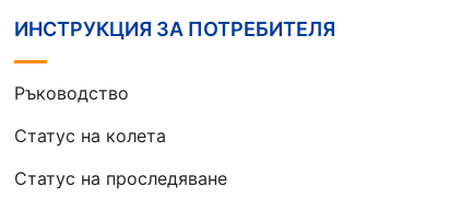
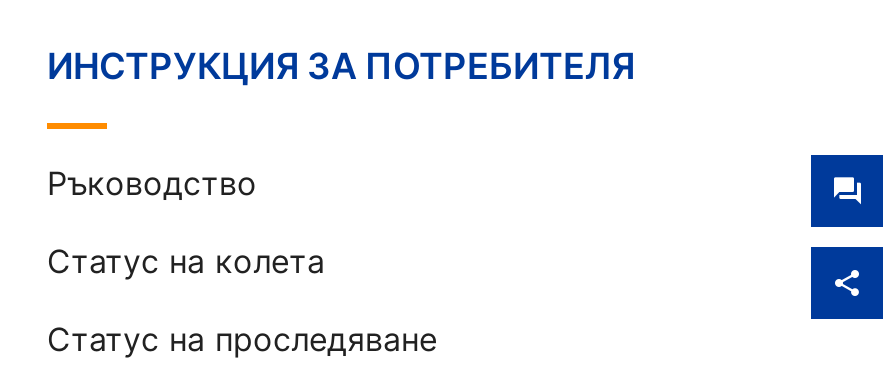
none -> [809,153,877,229] [image]
none -> [809,245,877,321] [image]

